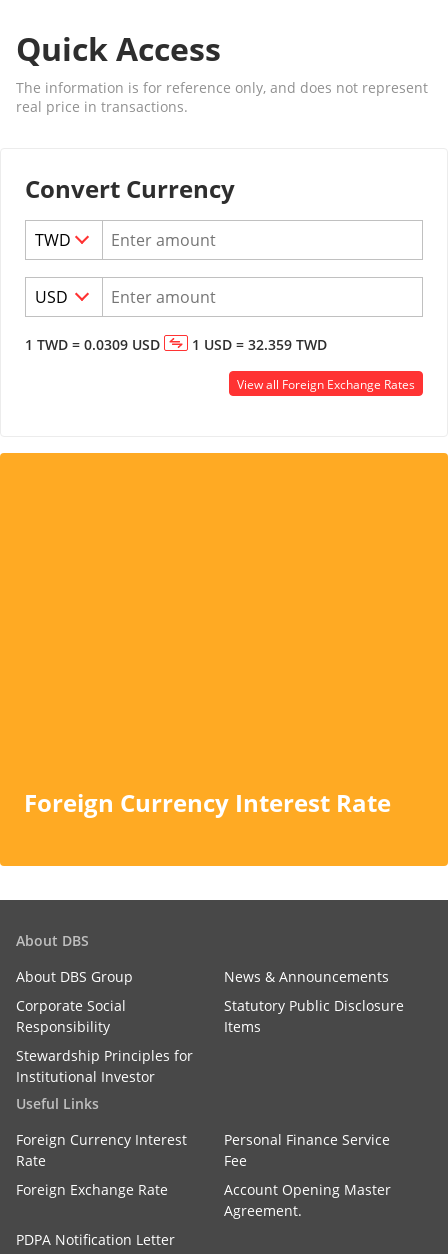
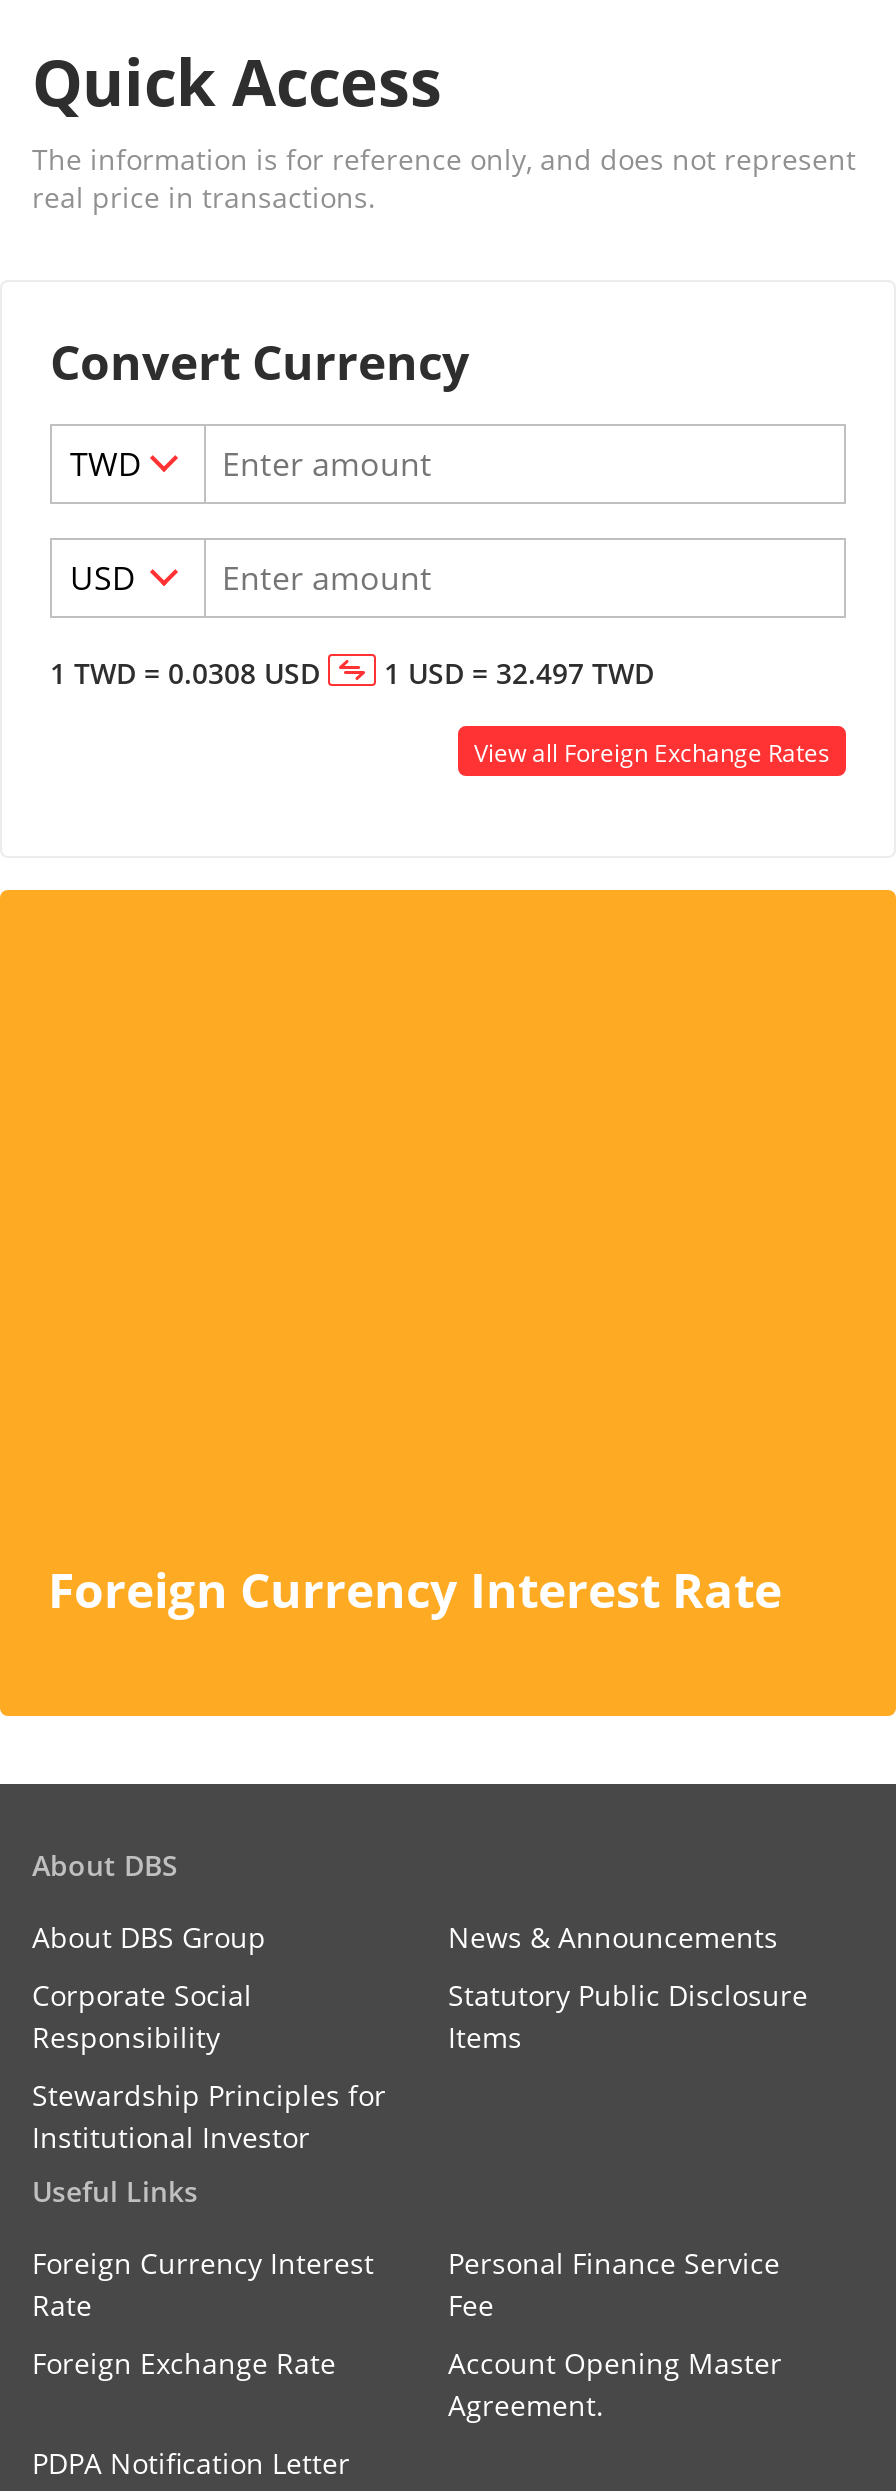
[25,335,160,354] 1 TWD = 0.0309 USD -> [50,653,320,691] 1 TWD = 0.0308 USD
[192,335,327,354] 1 USD = 32.359 TWD -> [384,653,654,691] 1 USD = 32.497 TWD

